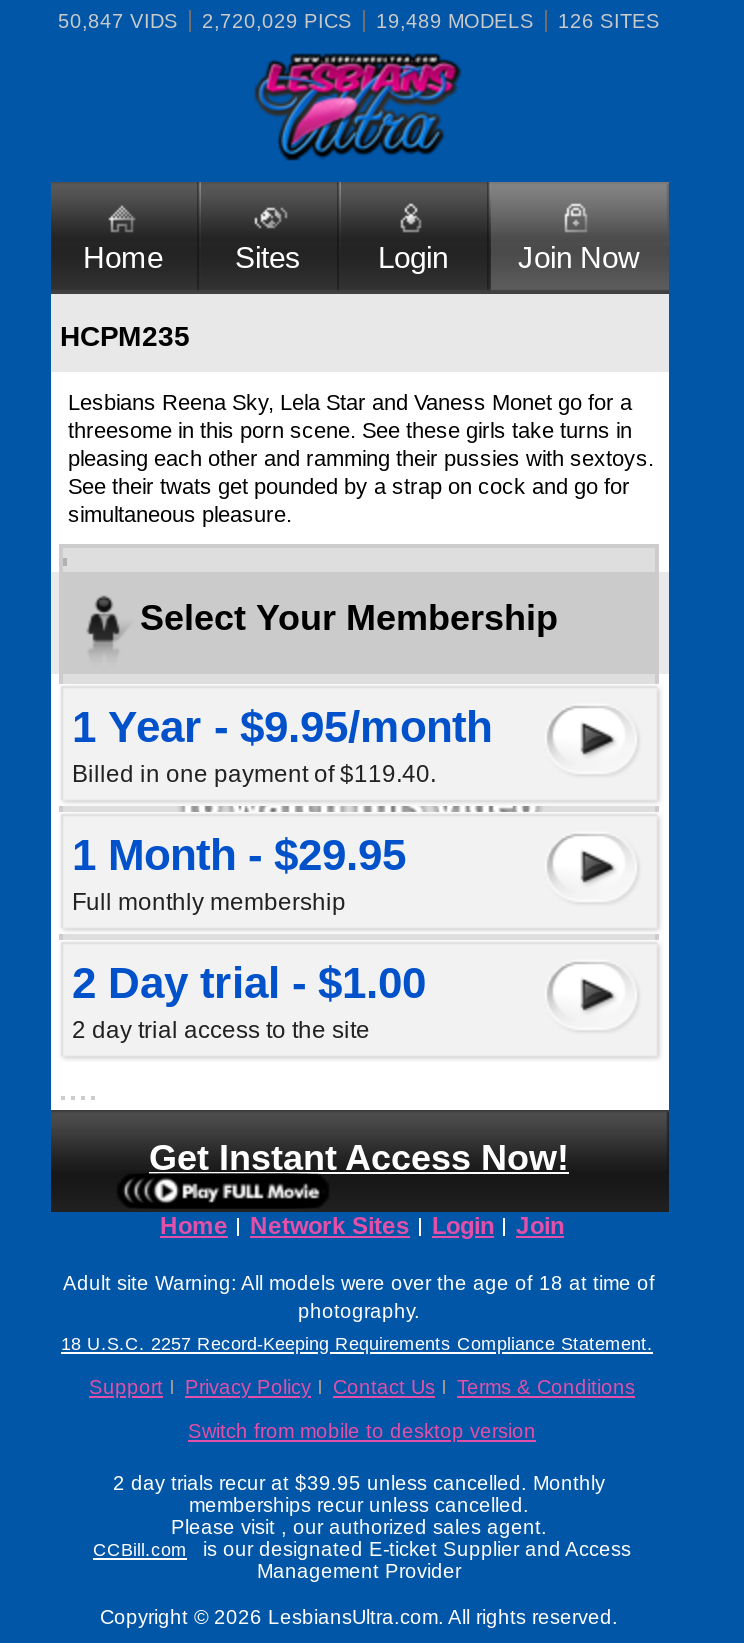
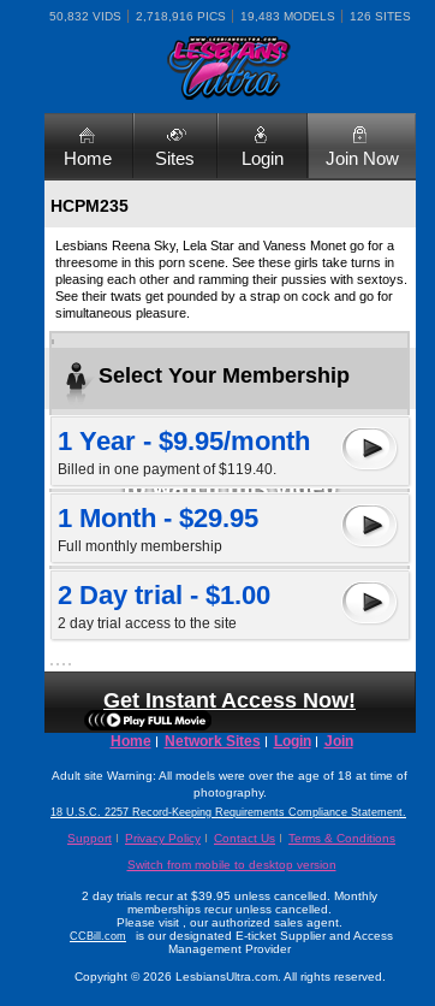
[58,10,178,32] 50,847 VIDS -> [49,10,121,23] 50,832 VIDS
[202,10,352,32] 2,720,029 PICS -> [135,10,225,23] 2,718,916 PICS
[376,10,534,32] 19,489 MODELS -> [240,10,335,23] 19,483 MODELS

